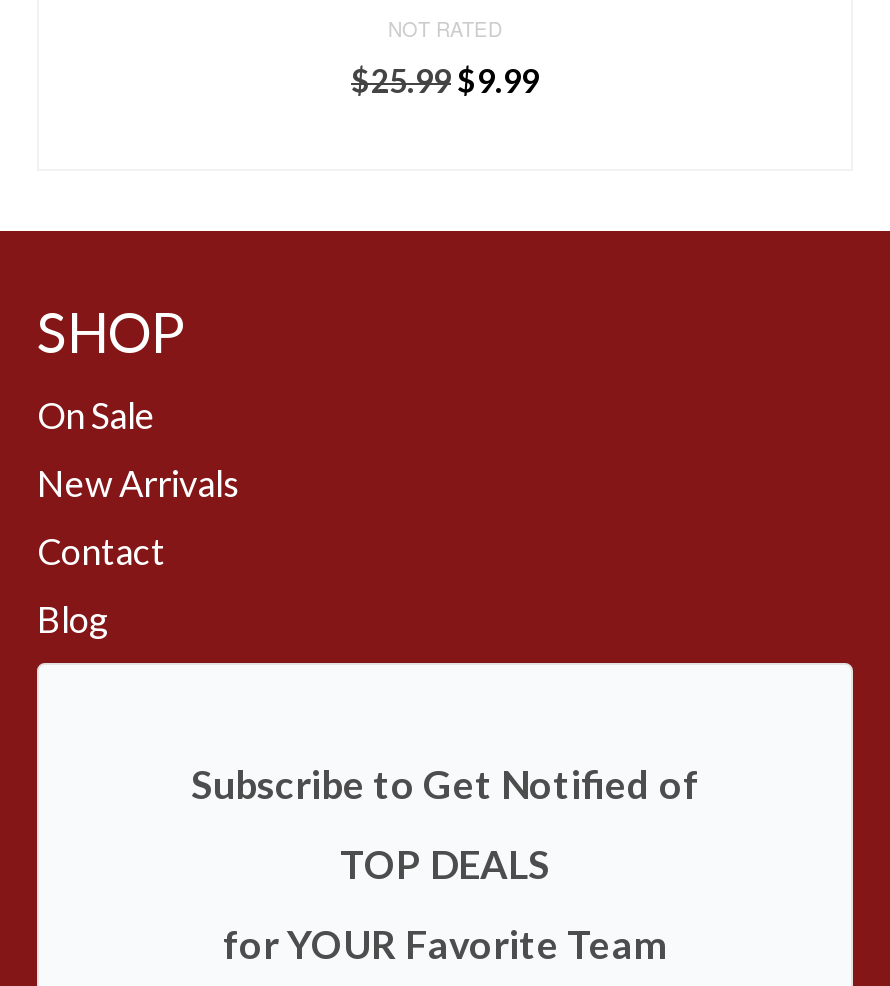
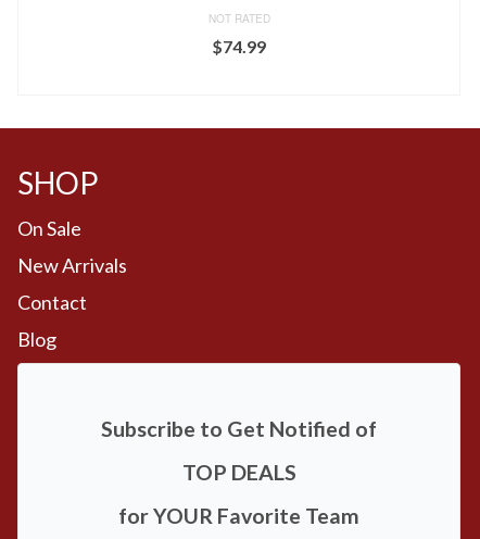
[351,61,539,99] $25.99 $9.99 -> [212,36,266,57] $74.99

